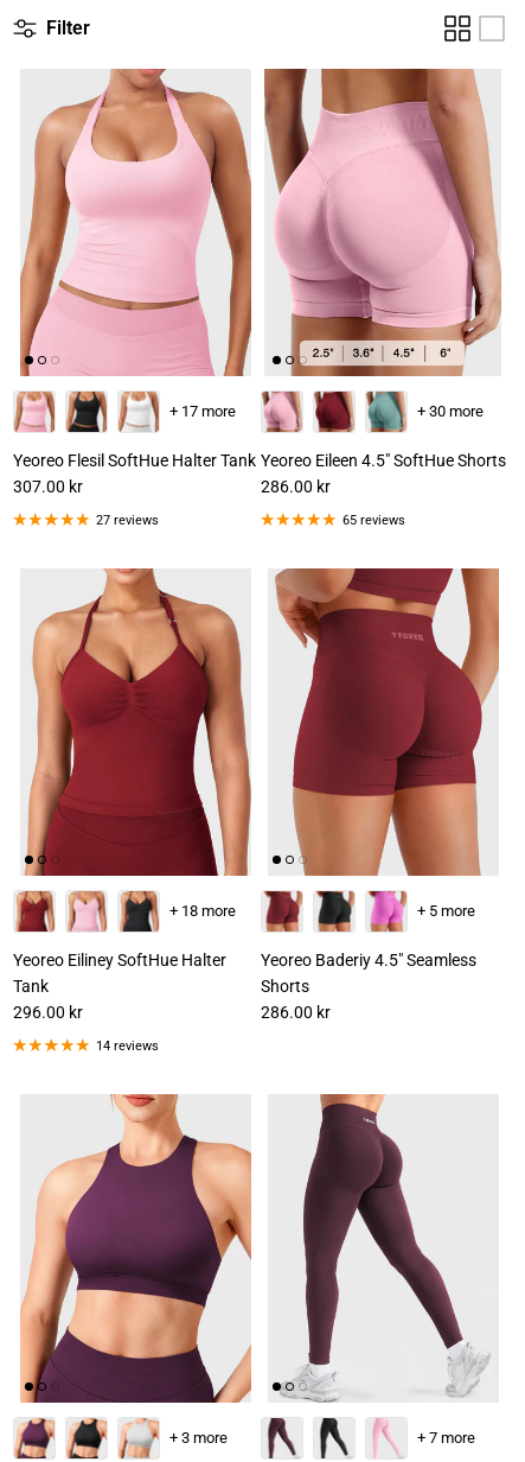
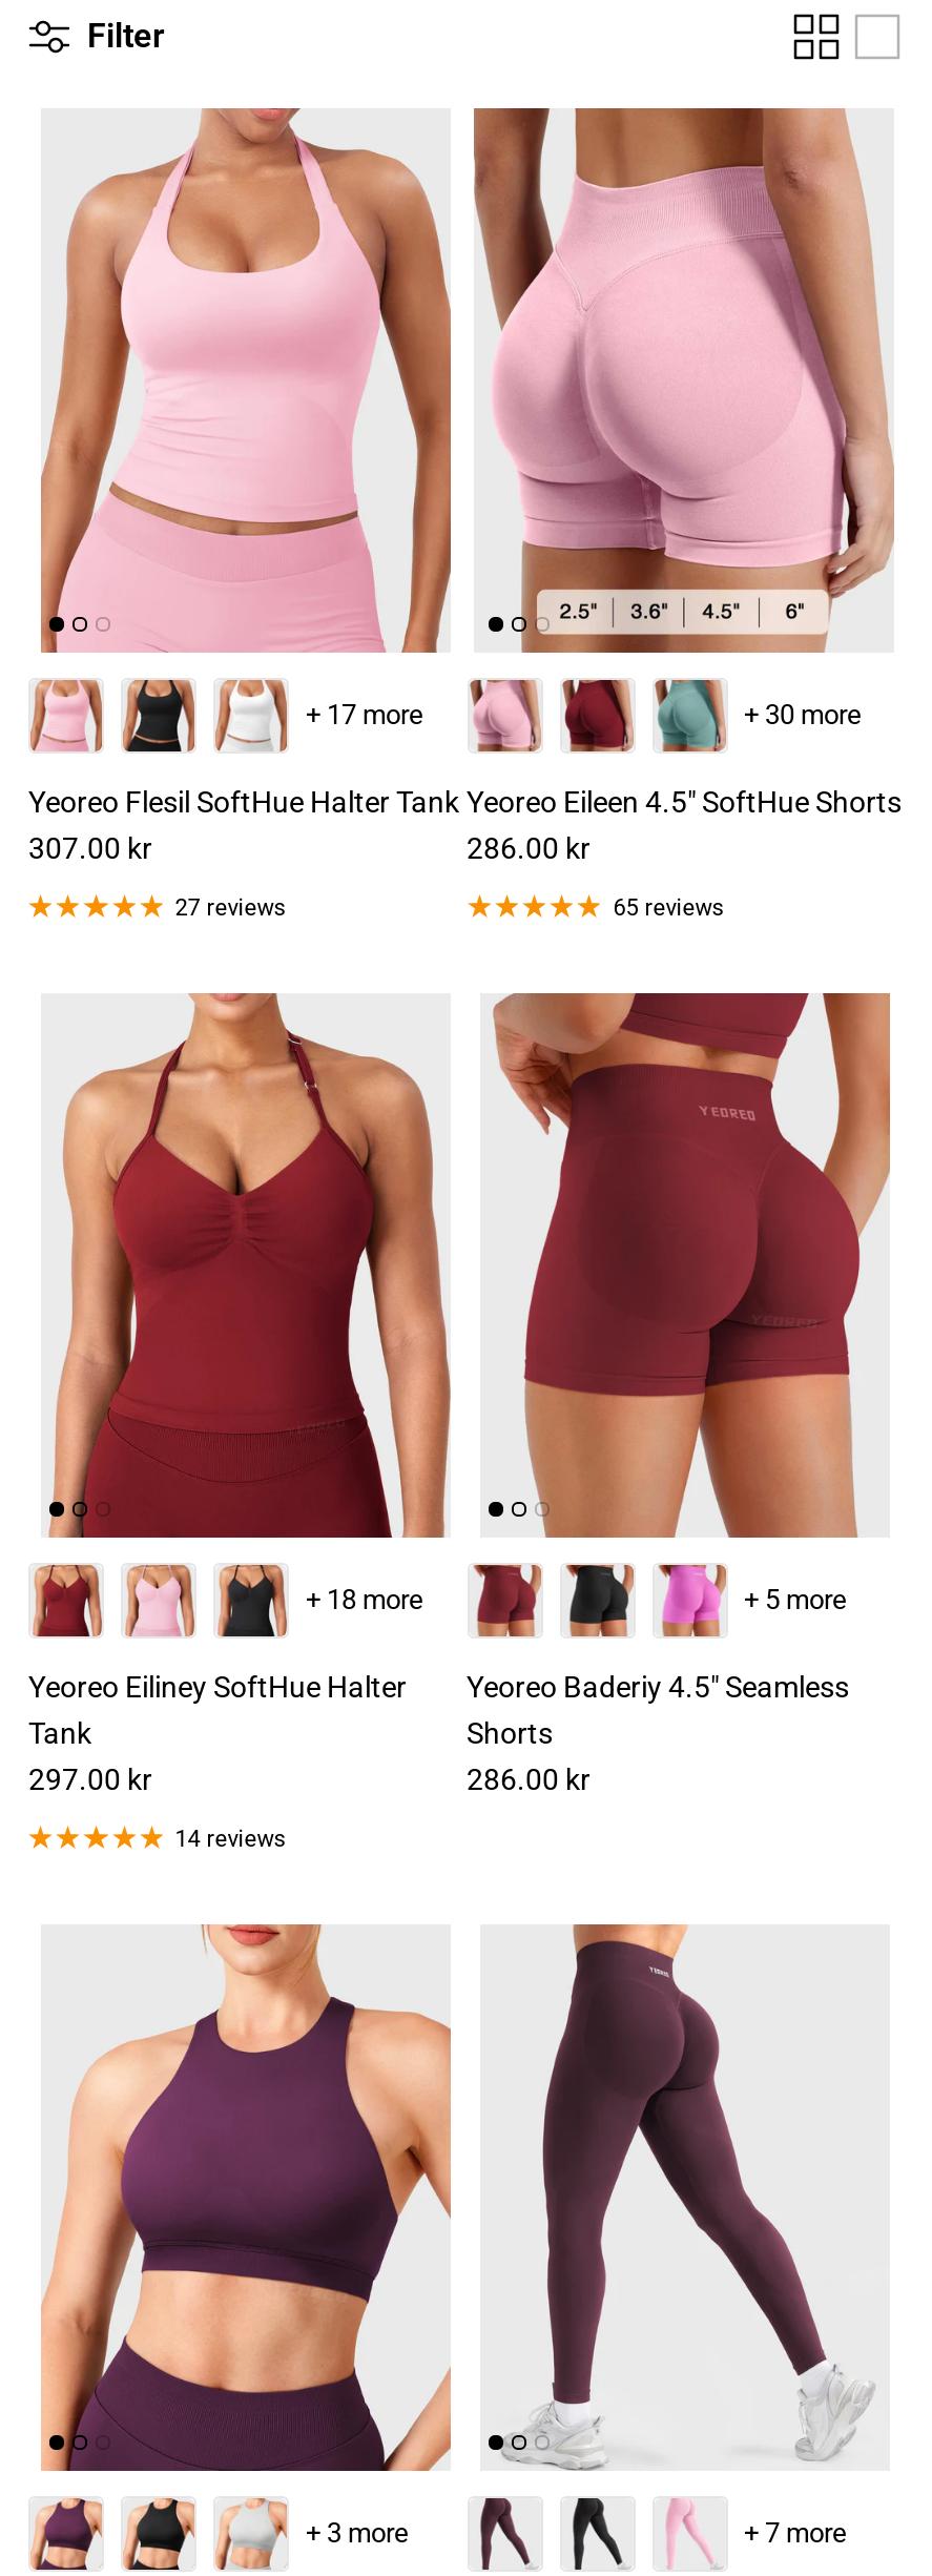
[13,1003,83,1022] 296.00 kr -> [28,1764,152,1797] 297.00 kr

